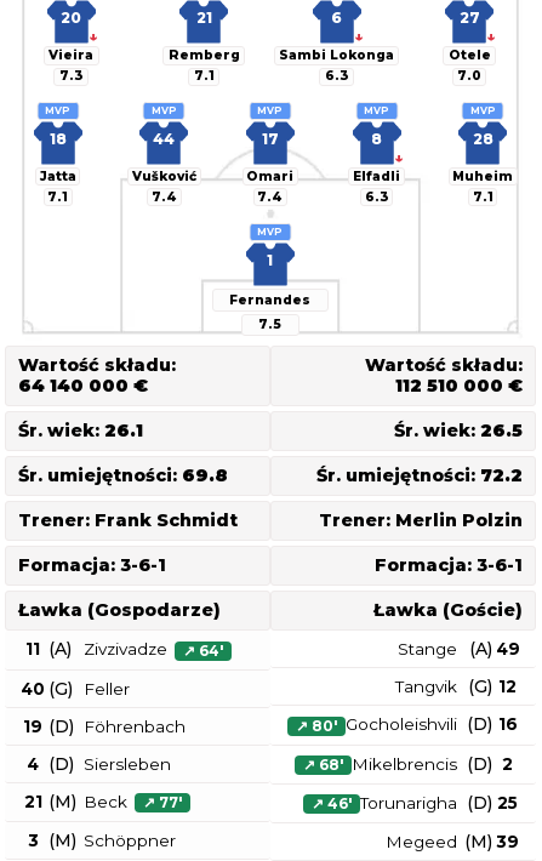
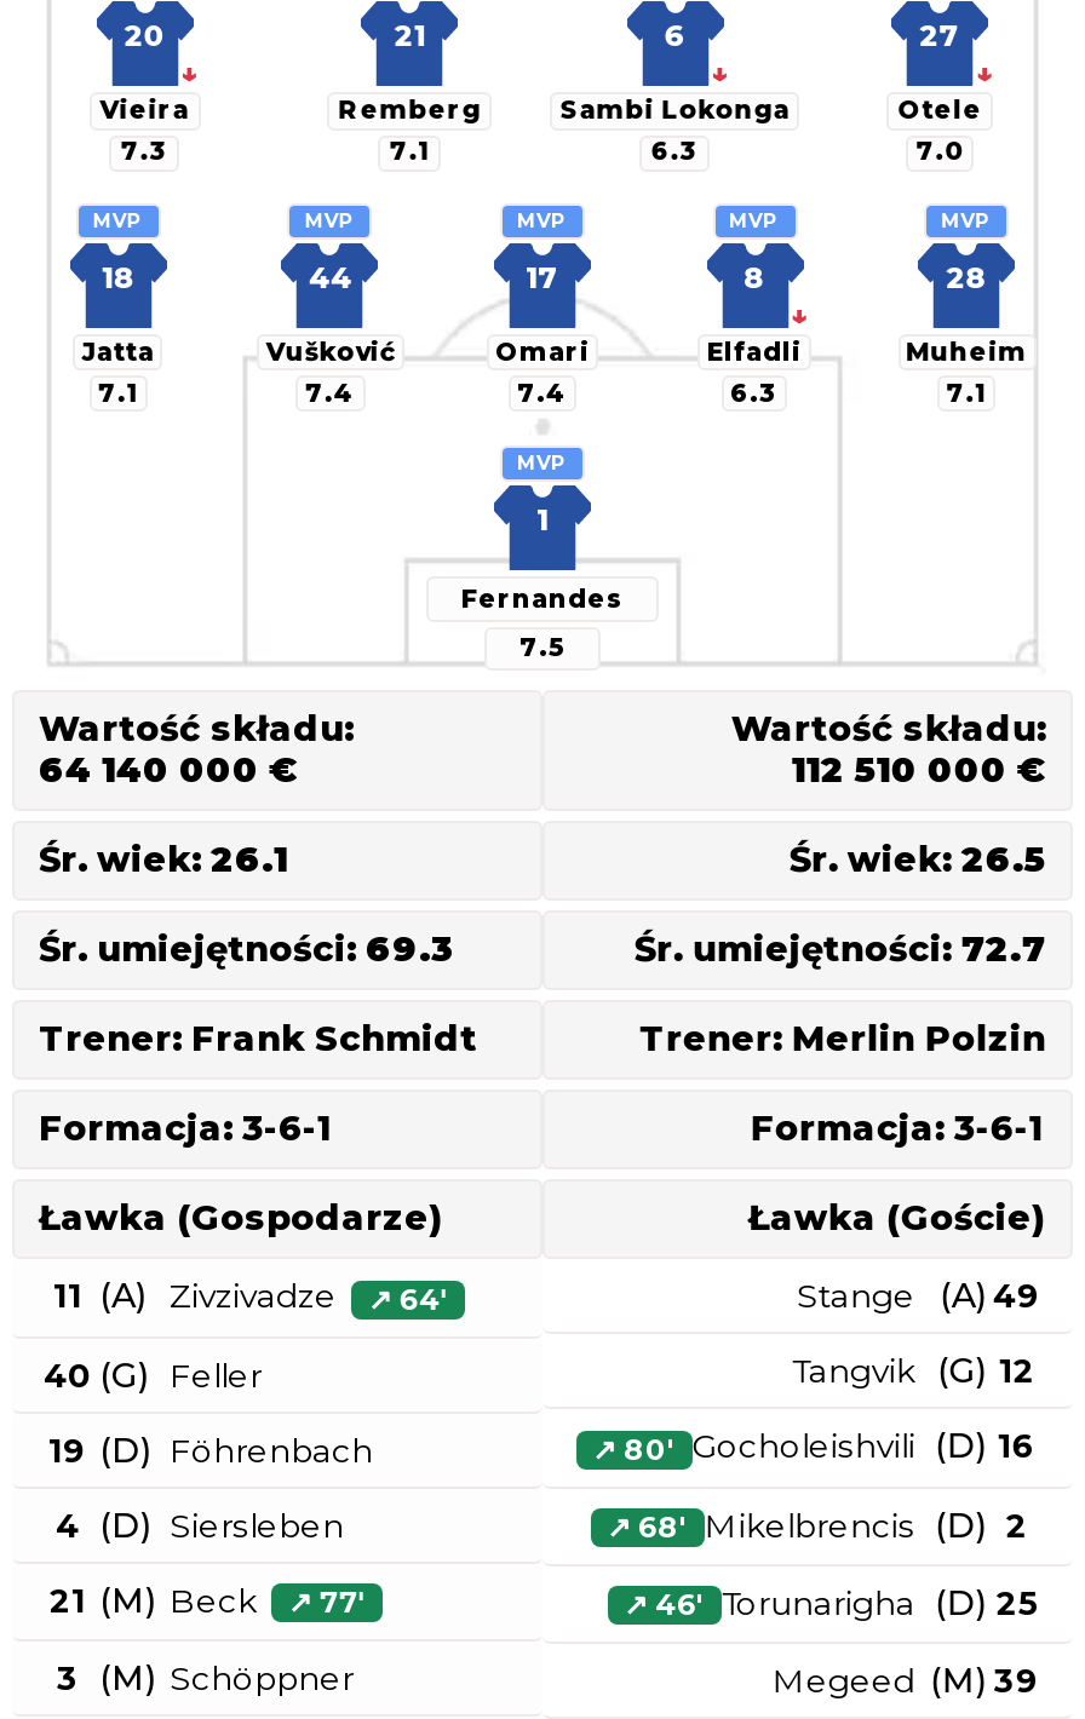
[18,465,228,487] Śr. umiejętności: 69.8 -> [39,928,455,972] Śr. umiejętności: 69.3
[316,465,522,487] Śr. umiejętności: 72.2 -> [634,928,1046,972] Śr. umiejętności: 72.7

